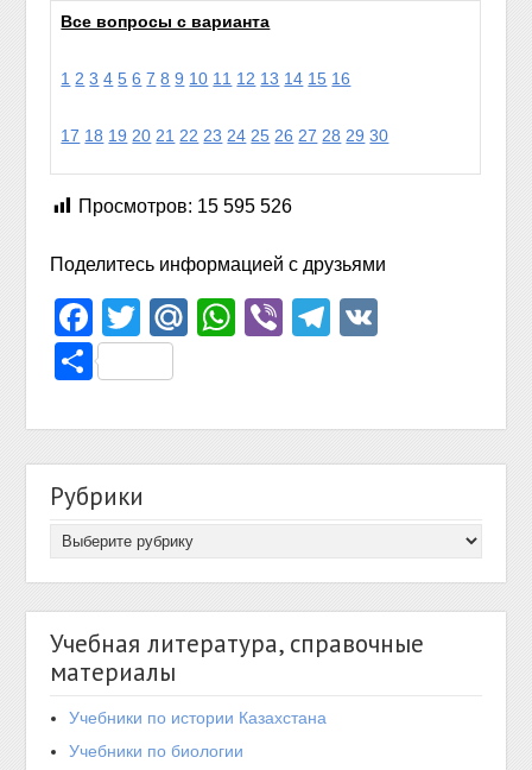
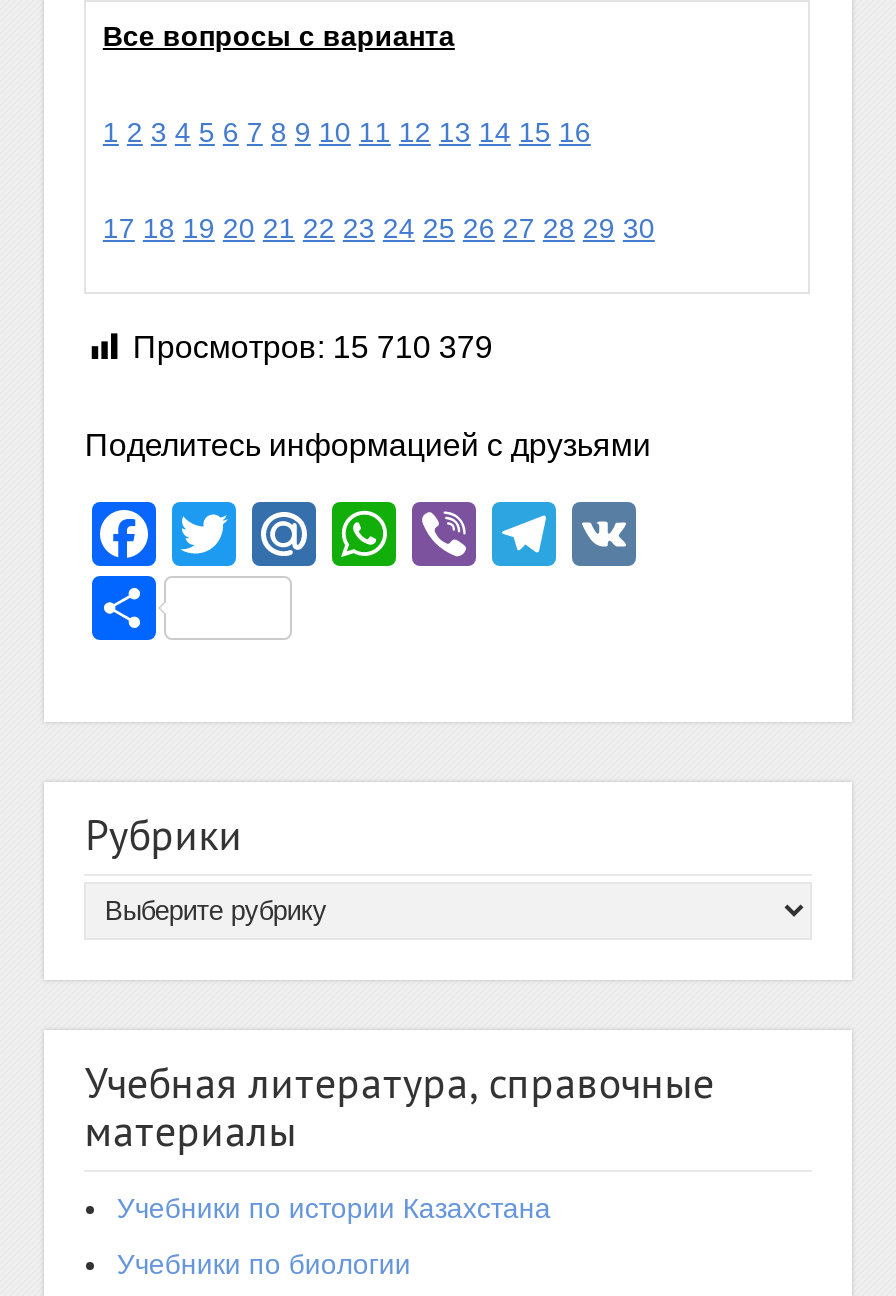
[79,196,293,216] Просмотров: 15 595 526 -> [133,330,493,364] Просмотров: 15 710 379

